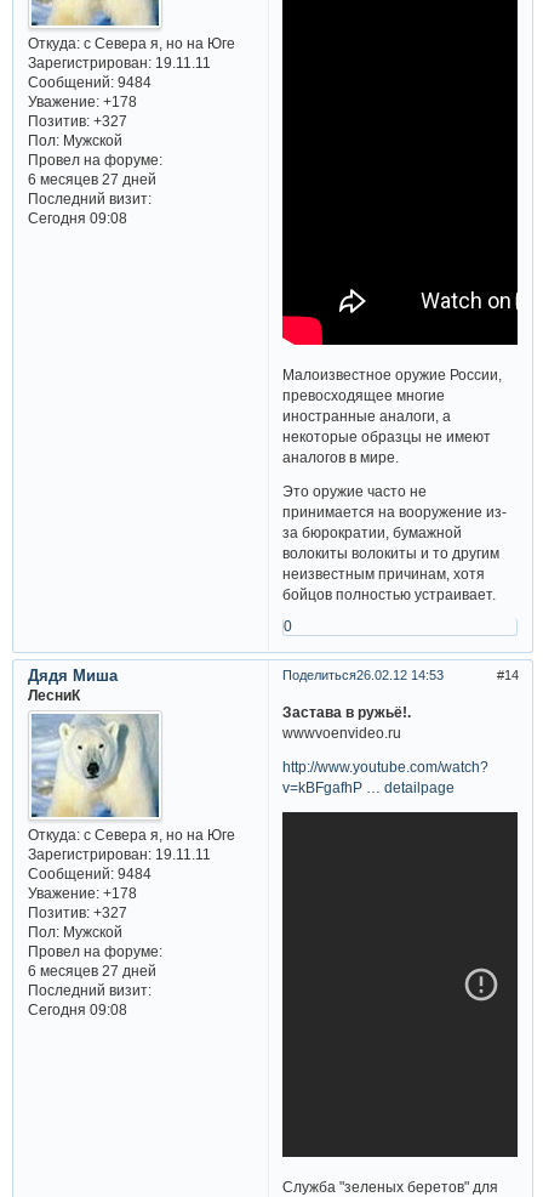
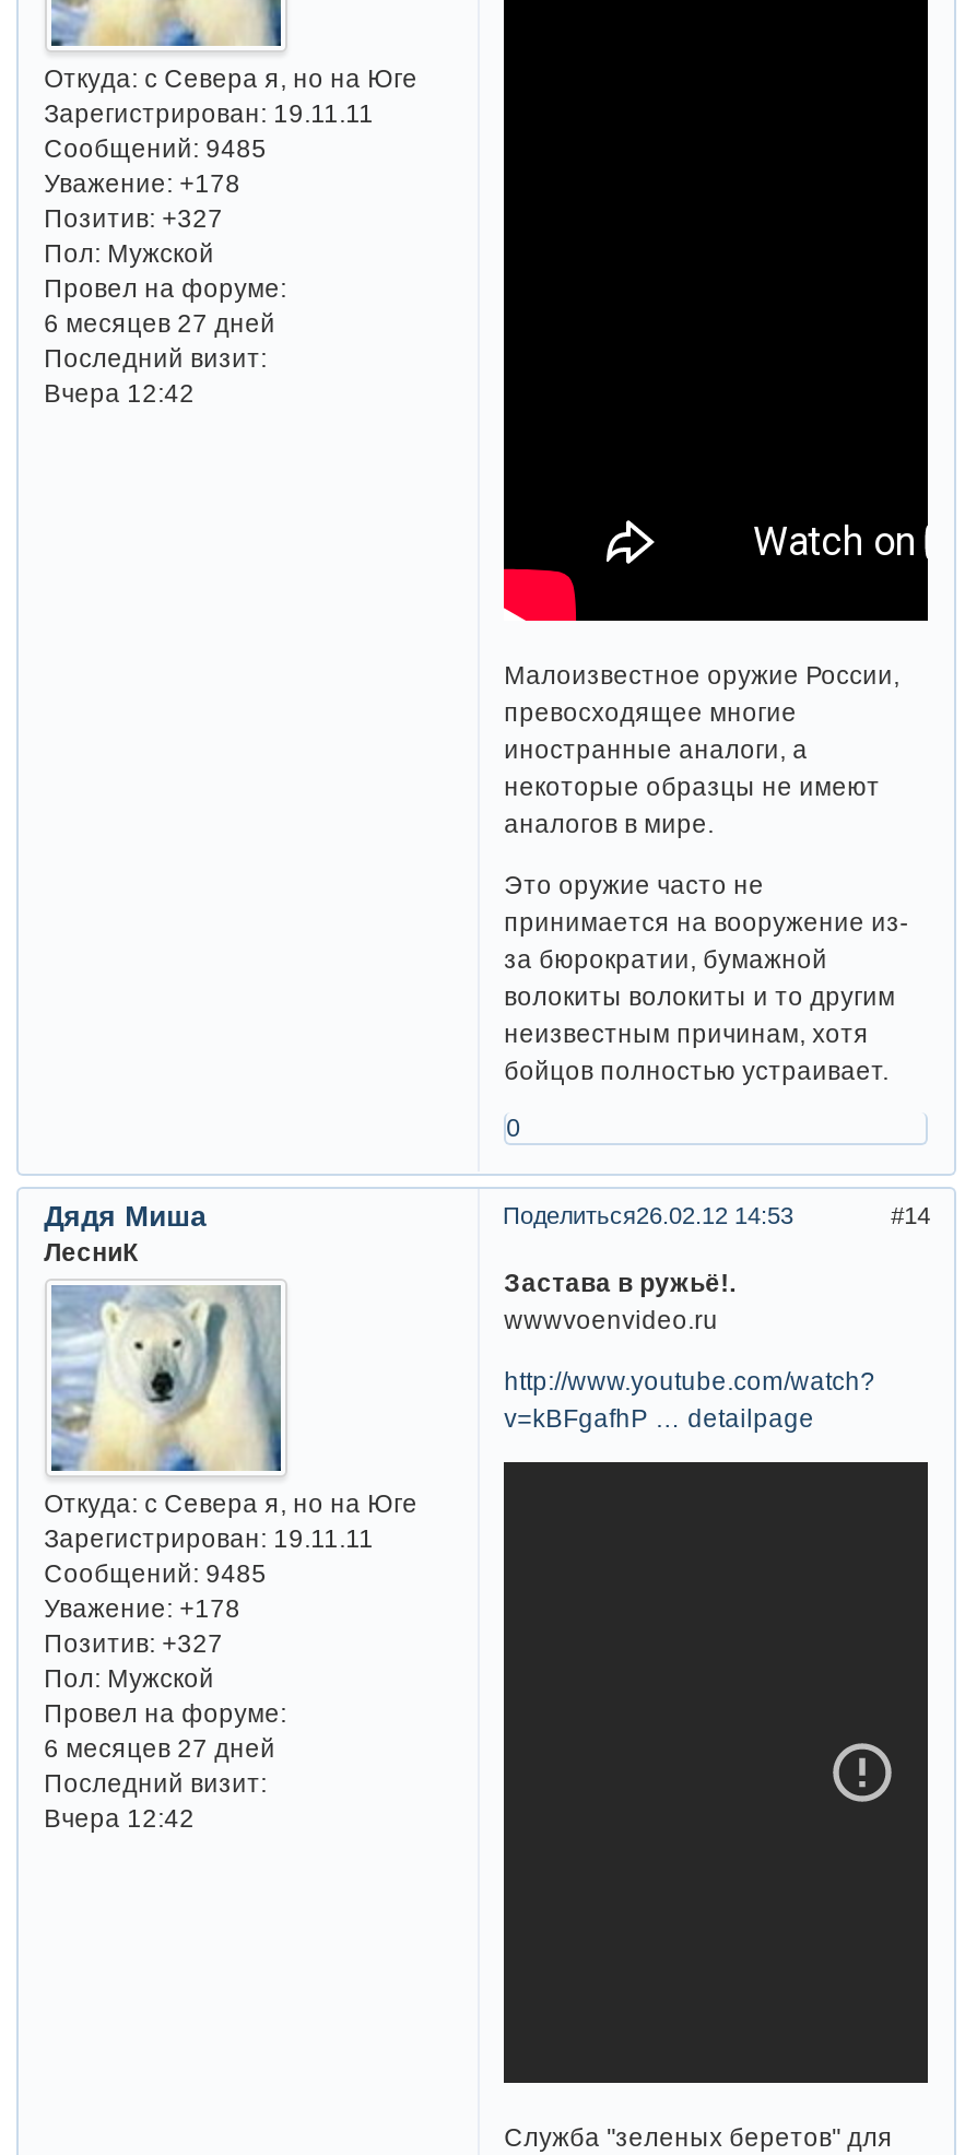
[27,74,151,90] Сообщений: 9484 -> [44,134,267,162] Сообщений: 9485
[27,210,127,226] Сегодня 09:08 -> [44,379,195,407] Вчера 12:42
[27,866,151,882] Сообщений: 9484 -> [44,1559,267,1587] Сообщений: 9485
[27,1002,127,1018] Сегодня 09:08 -> [44,1804,195,1832] Вчера 12:42

